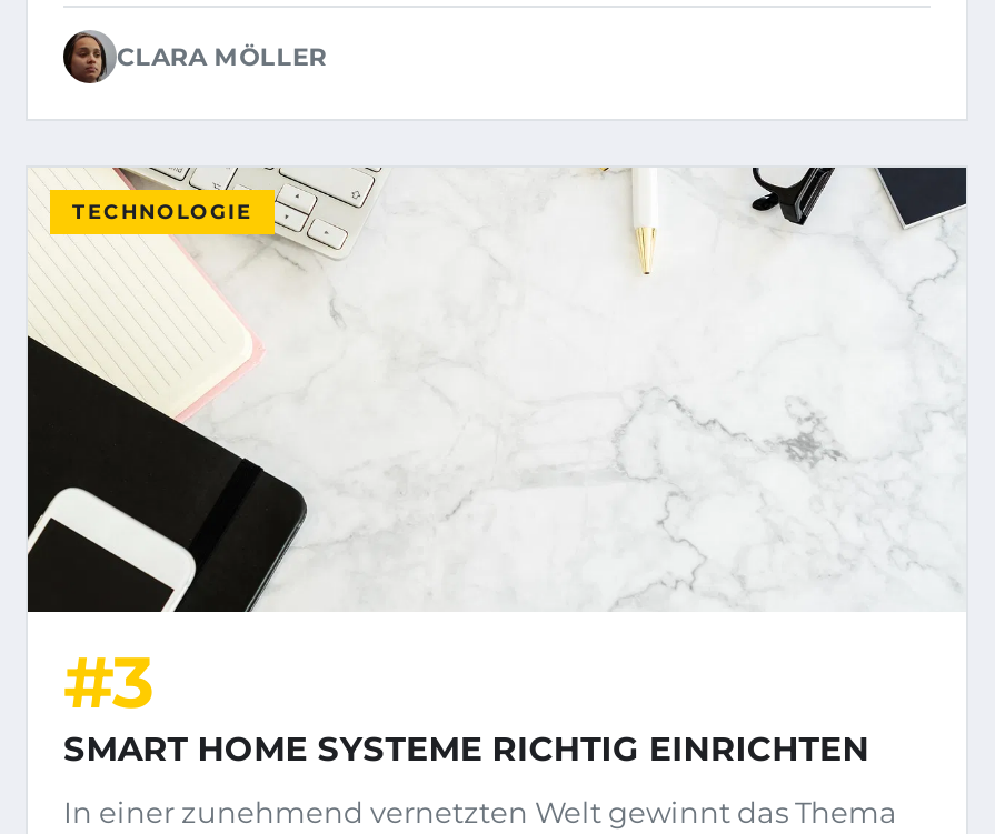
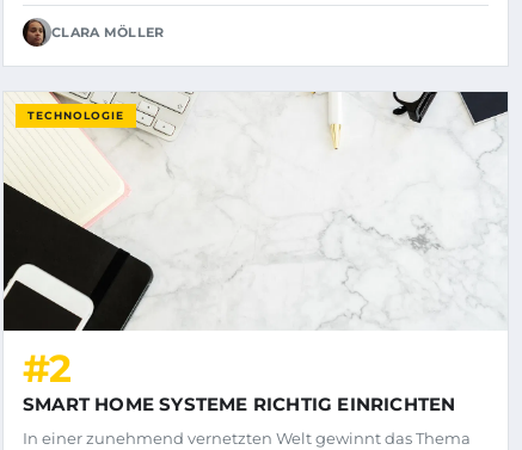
[63,639,152,725] #3 -> [23,345,70,392] #2

